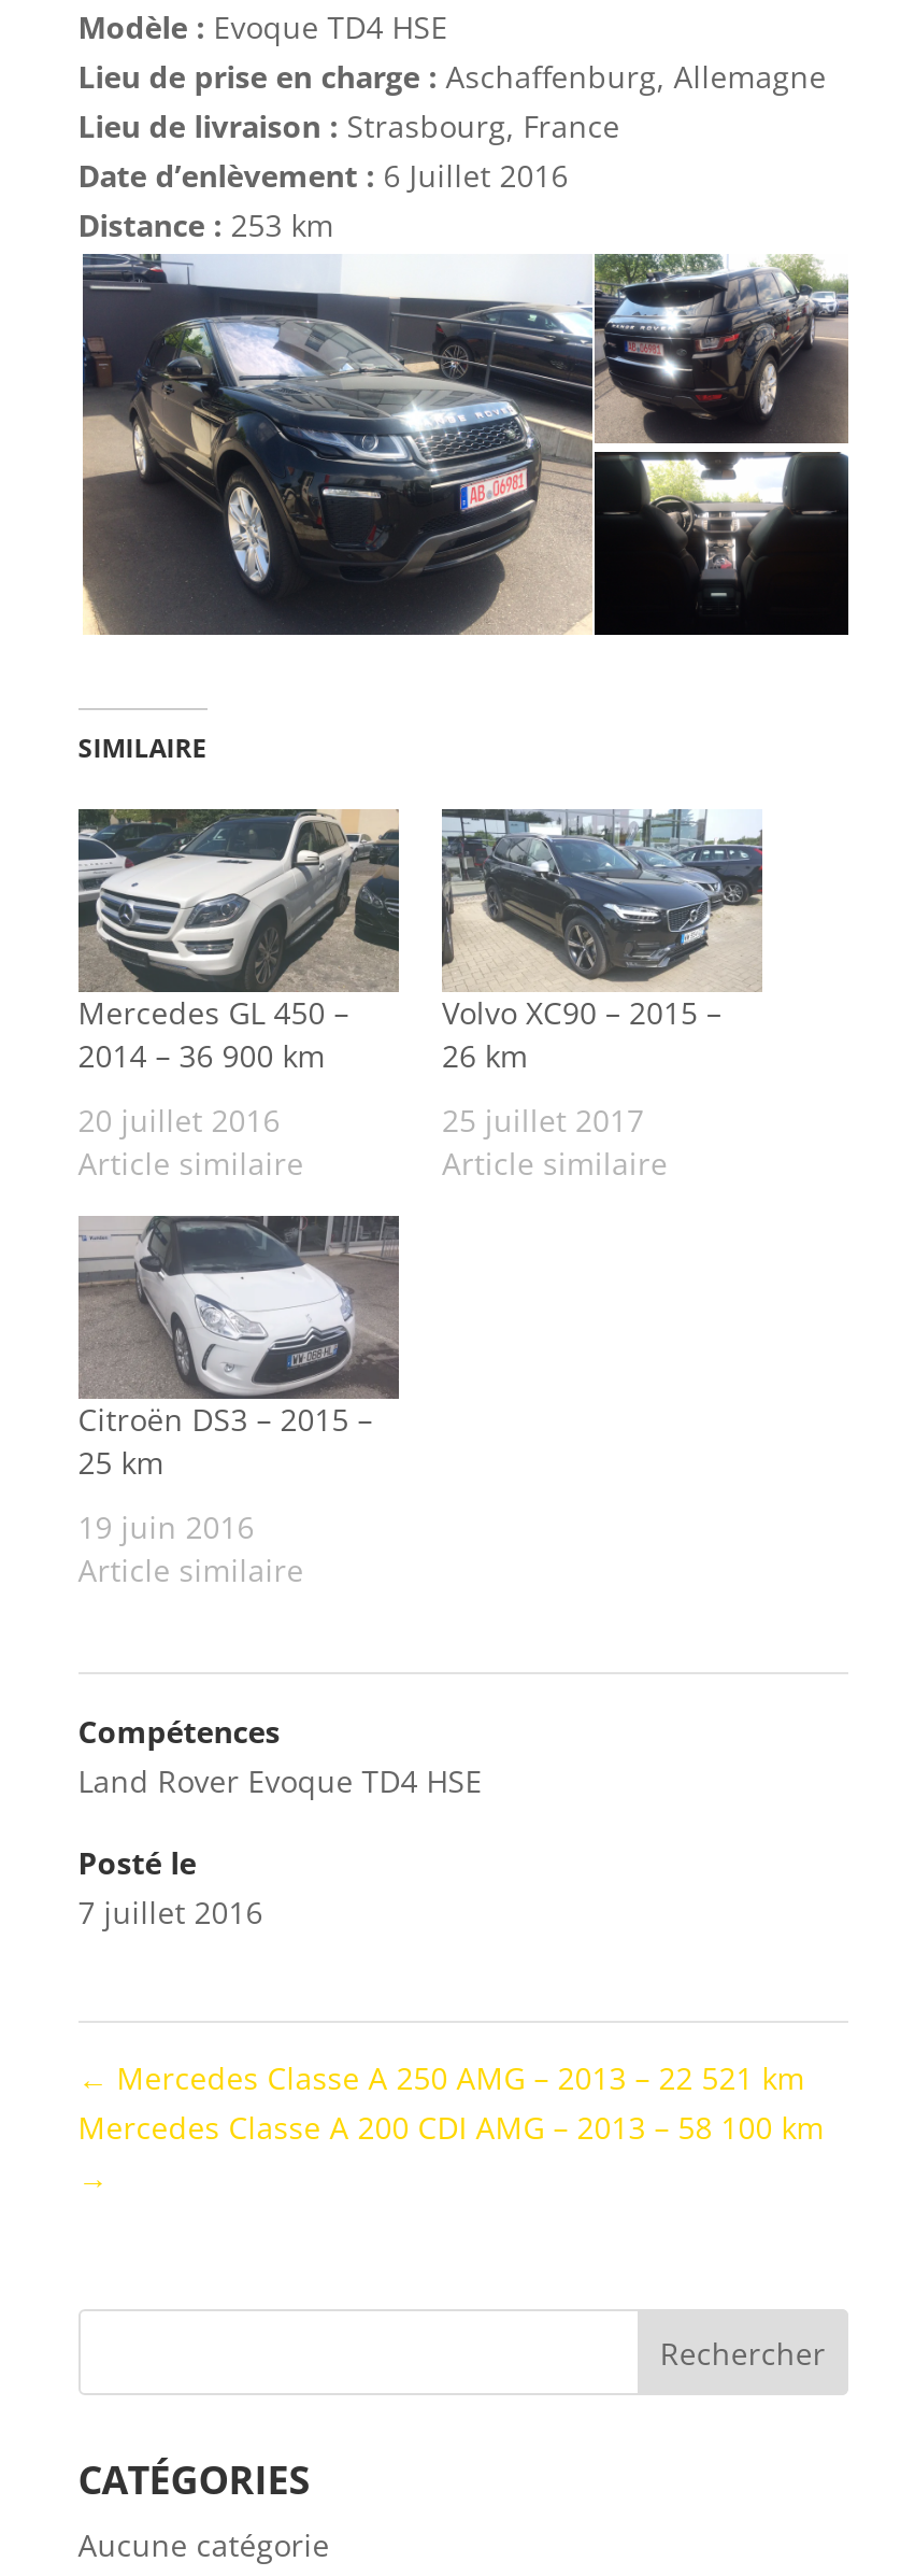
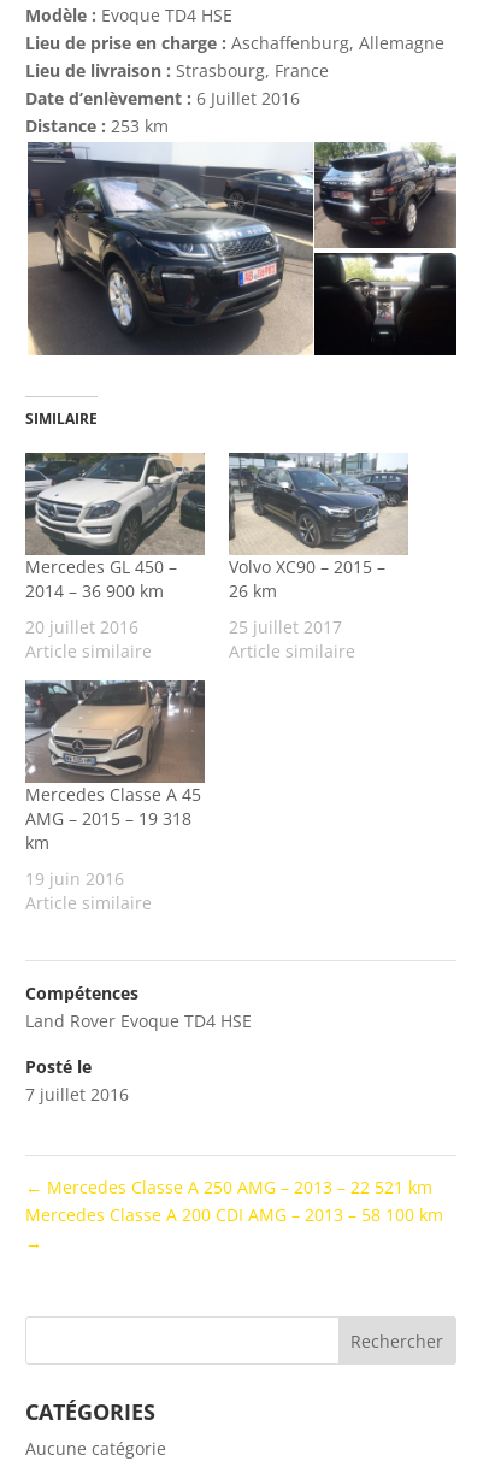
[78,1216,395,1483] [image] | Citroën DS3 – 2015 – | 25 km -> [25,680,205,854] [image] | Mercedes Classe A 45 | AMG – 2015 – 19 318 | km

